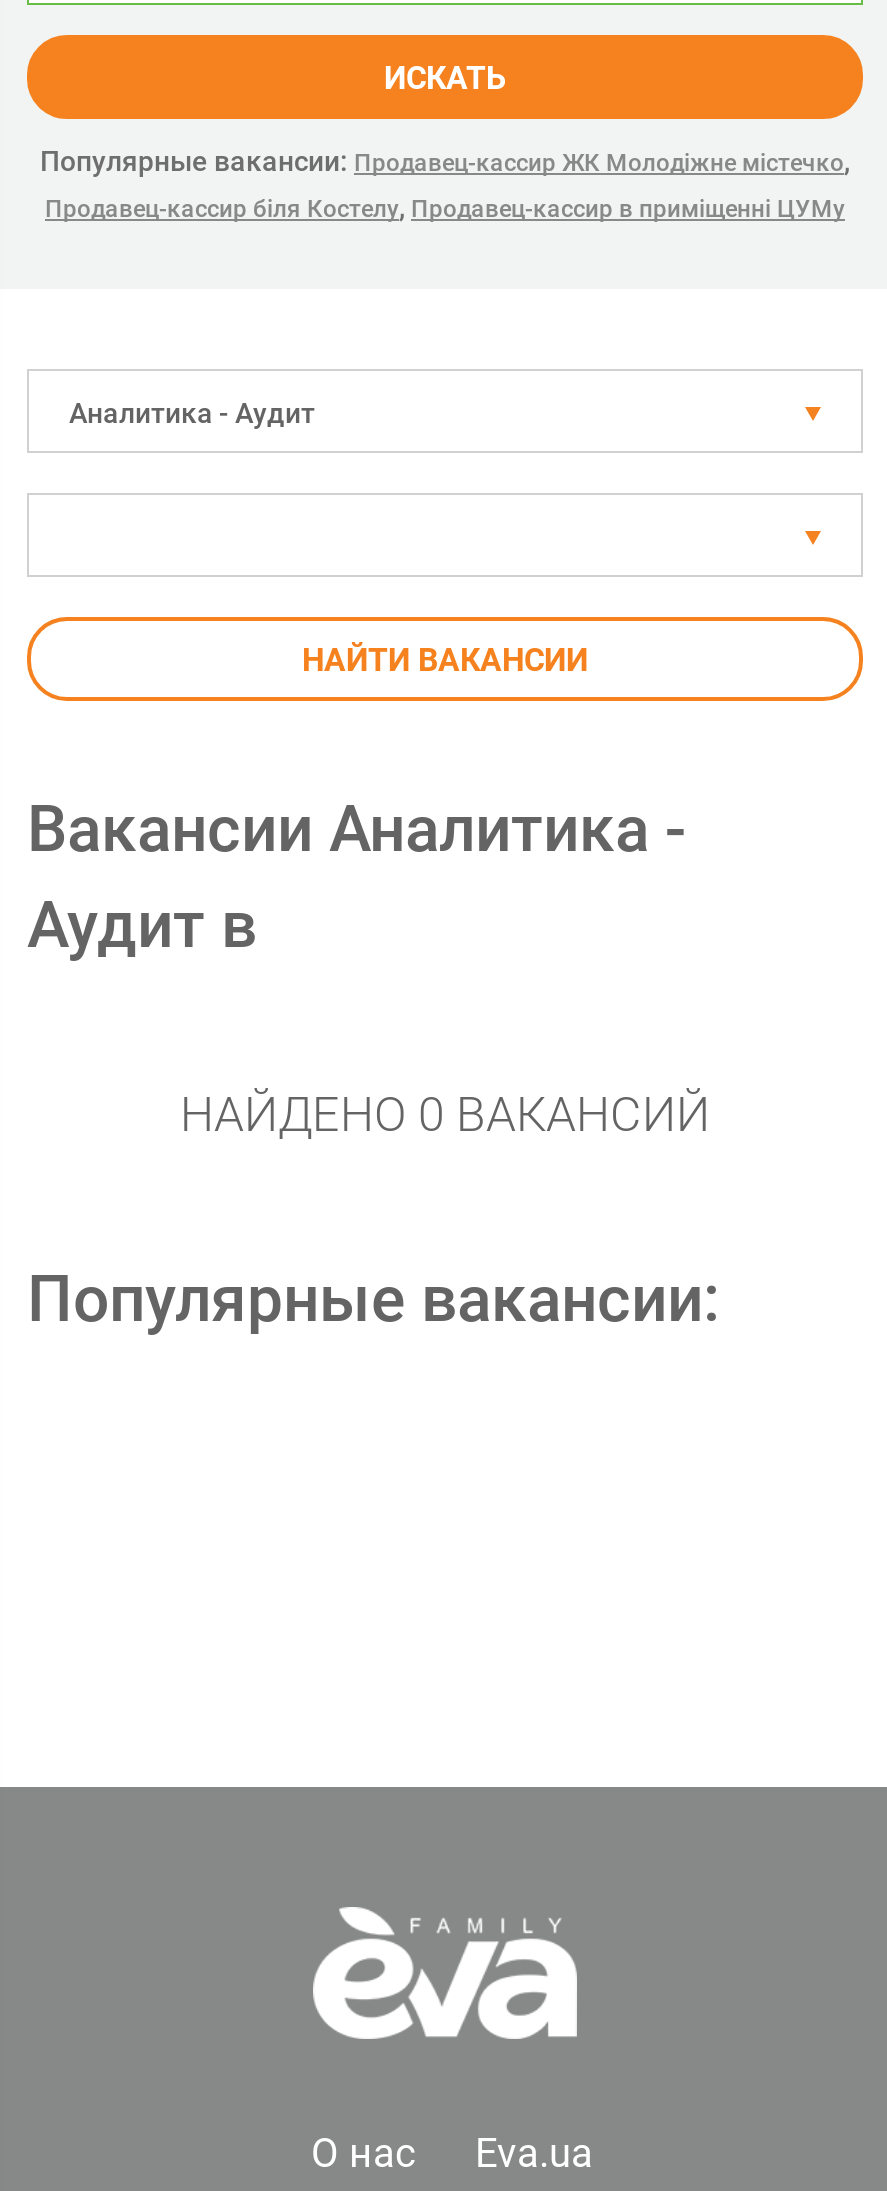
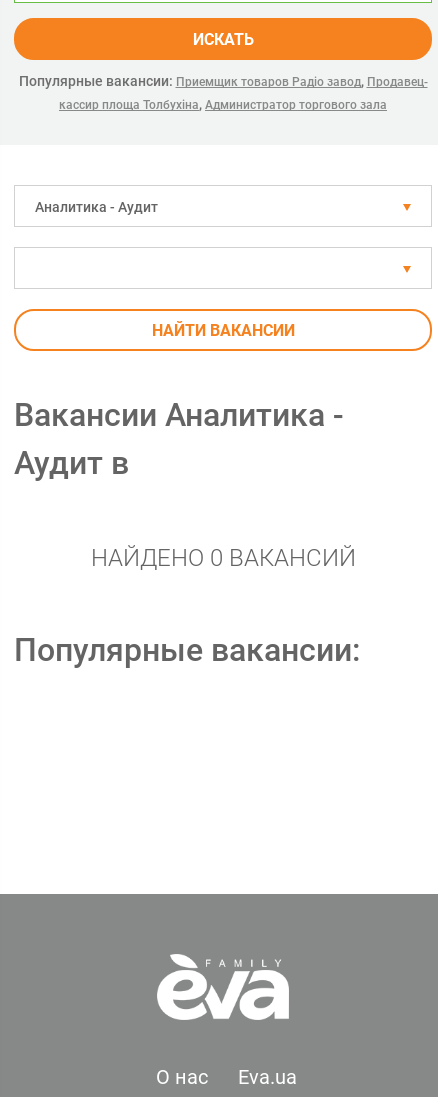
[40,145,850,223] Популярные вакансии: Продавец-кассир ЖК Молодіжне містечко, | Продавец-кассир біля Костелу, Продавец-кассир в приміщенні ЦУМу -> [18,73,427,112] Популярные вакансии: Приемщик товаров Радіо завод, Продавец- | кассир площа Толбухіна, Администратор торгового зала

